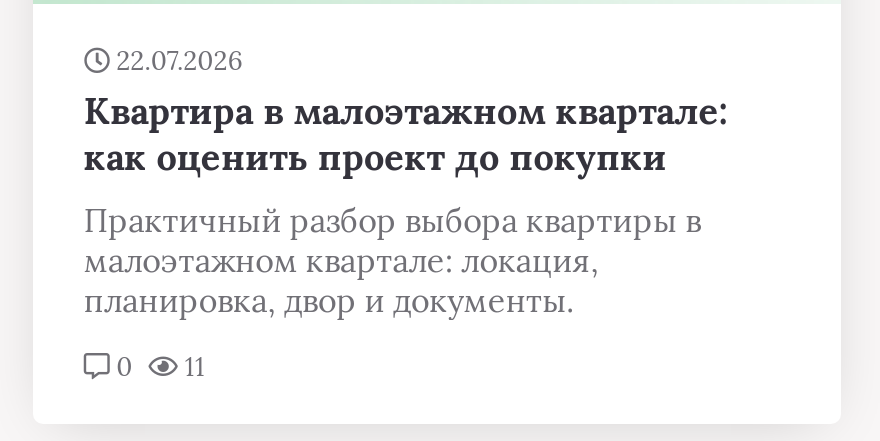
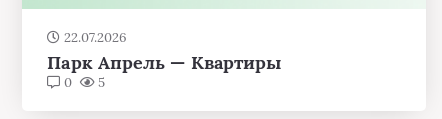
[84,87,727,319] Квартира в малоэтажном квартале: | как оценить проект до покупки | Практичный разбор выбора квартиры в | малоэтажном квартале: локация, | планировка, двор и документы. -> [47,51,281,74] Парк Апрель — Квартиры
[179,349,205,383] 11 -> [95,74,105,91] 5

